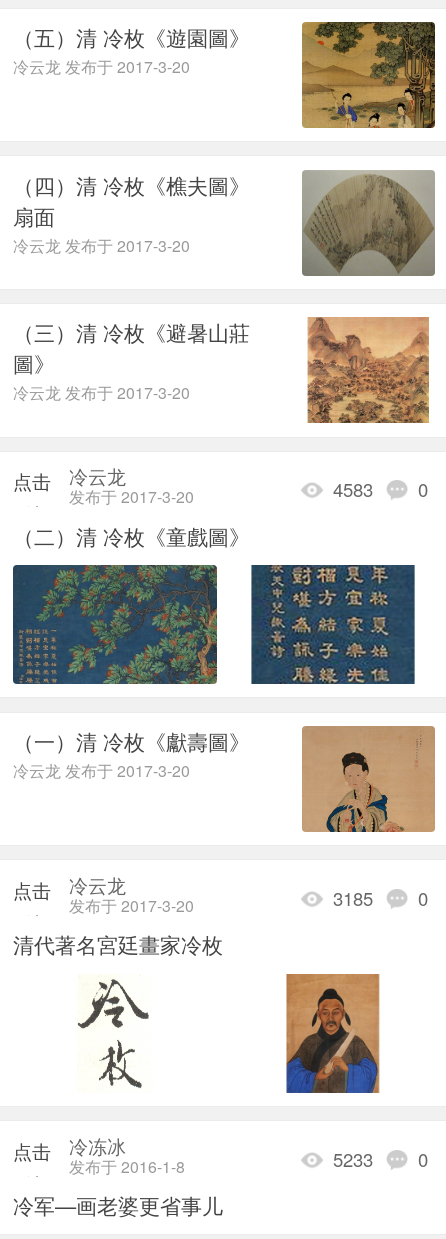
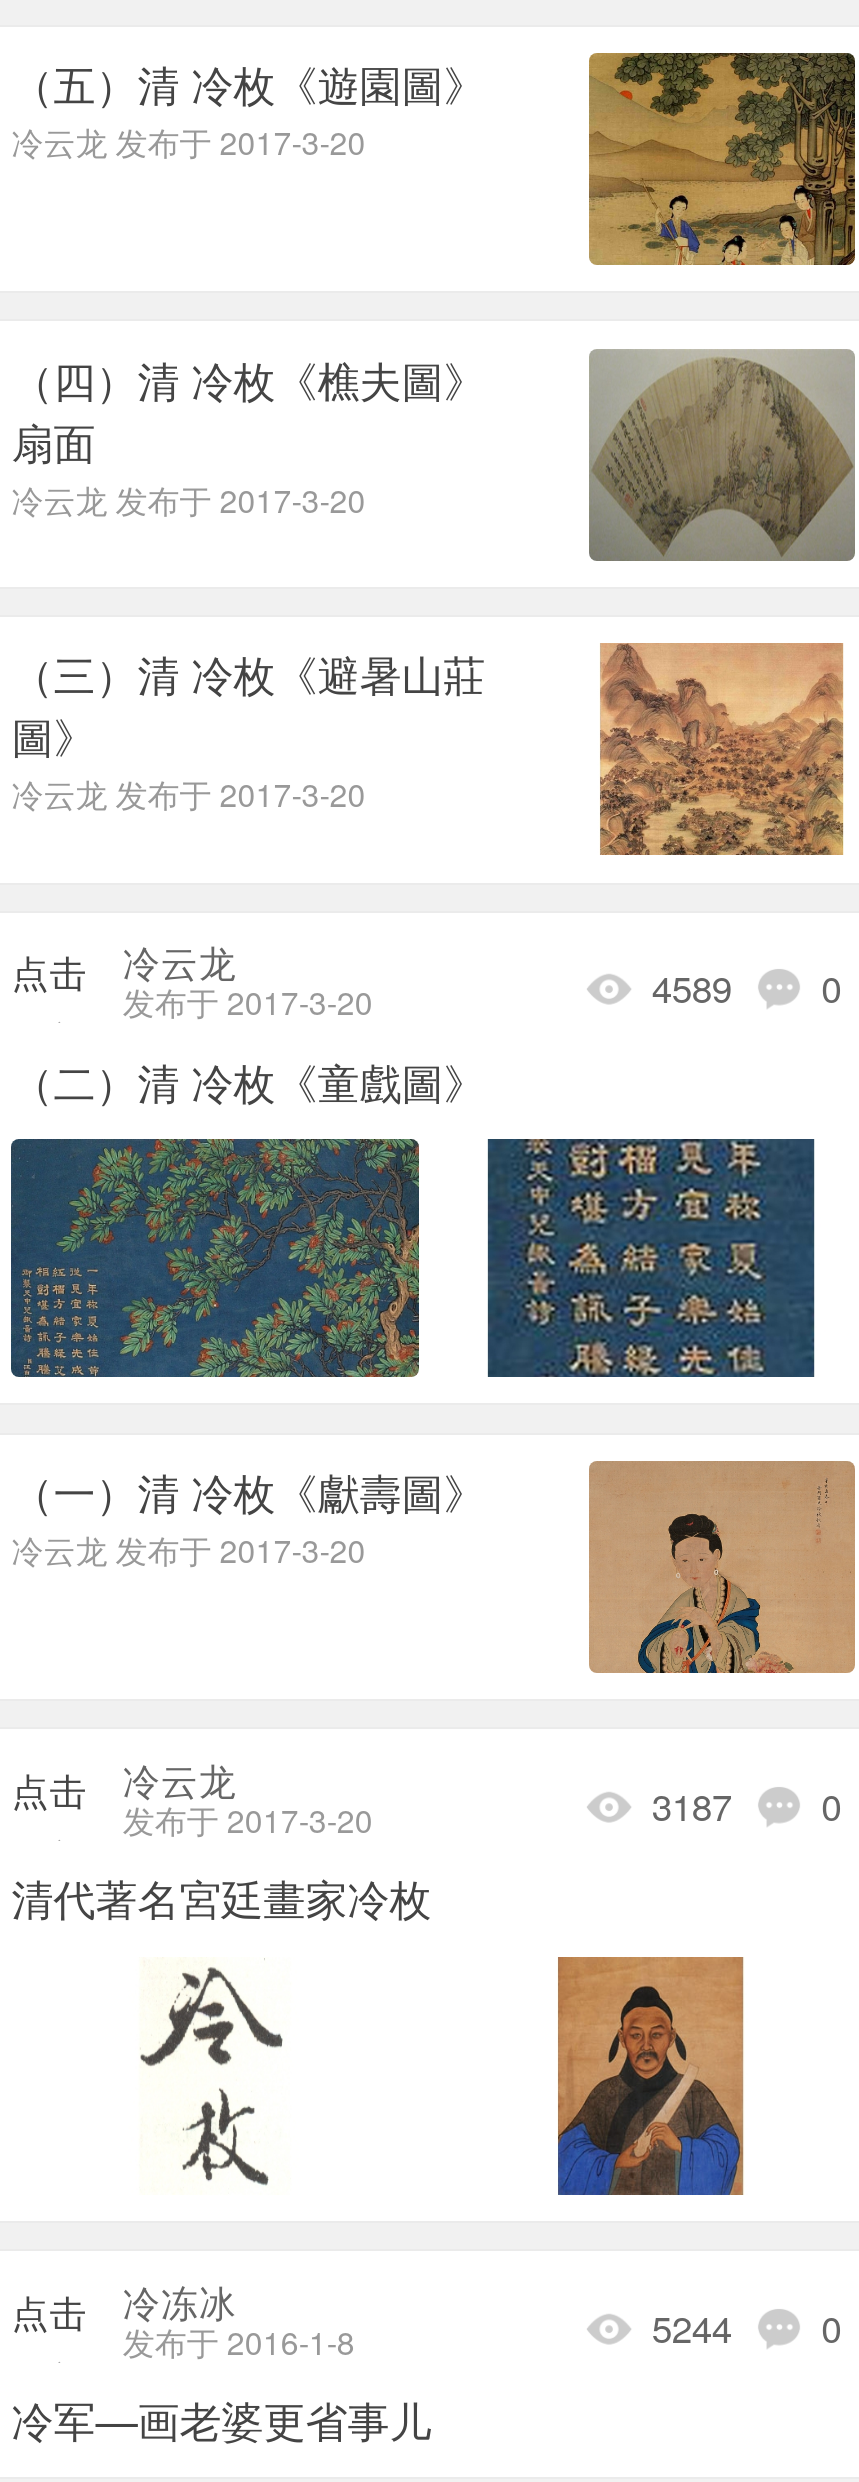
[333,476,428,502] 4583 0 -> [652,962,841,1014] 4589 0
[333,885,428,911] 3185 0 -> [652,1779,841,1831] 3187 0
[333,1146,428,1172] 5233 0 -> [652,2301,841,2353] 5244 0

